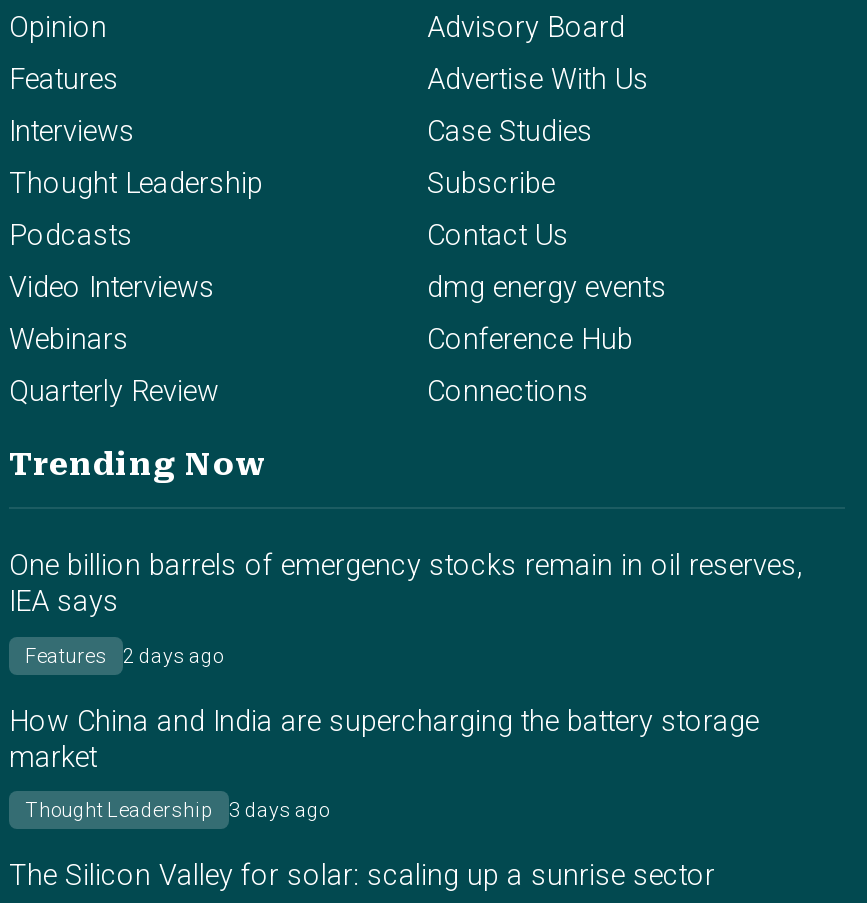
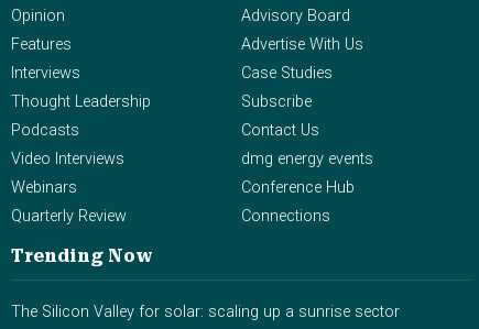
[9,550,803,821] One billion barrels of emergency stocks remain in oil reserves, | IEA says | Features | 2 days ago | How China and India are supercharging the battery storage | market | Thought Leadership | 3 days ago -> none

